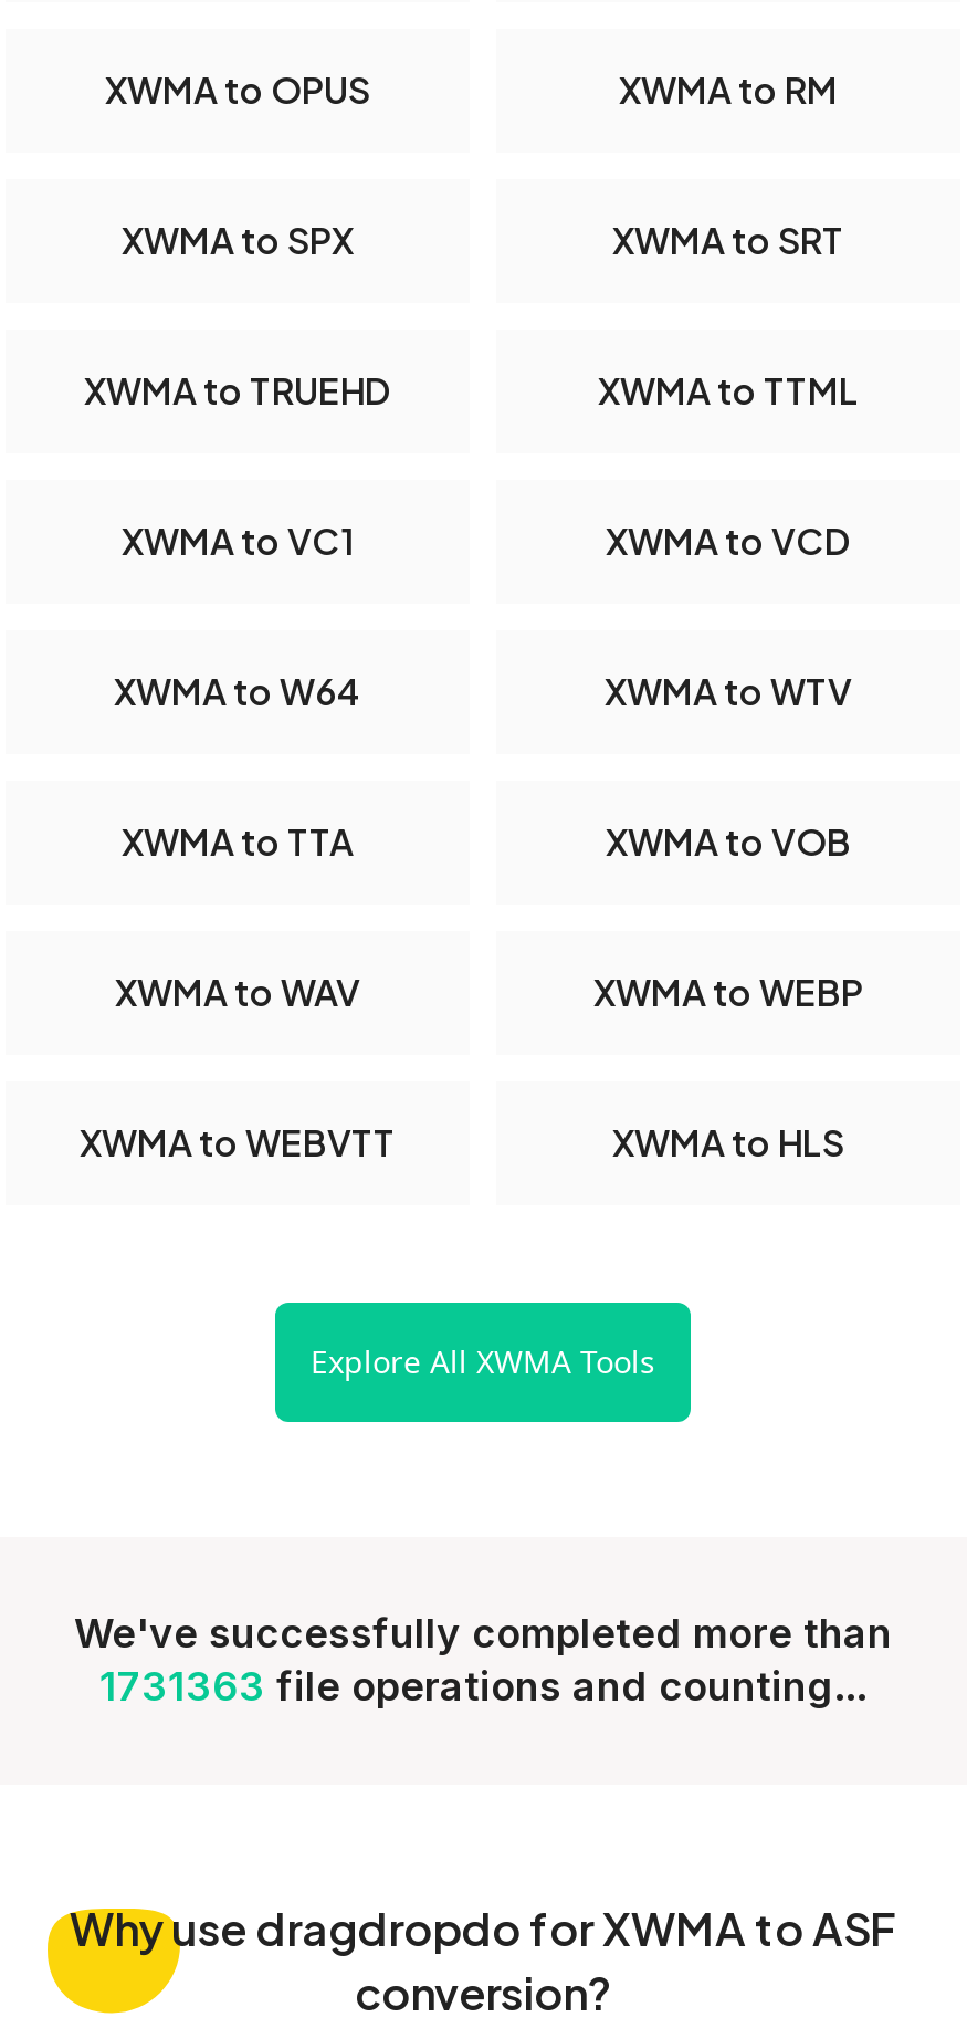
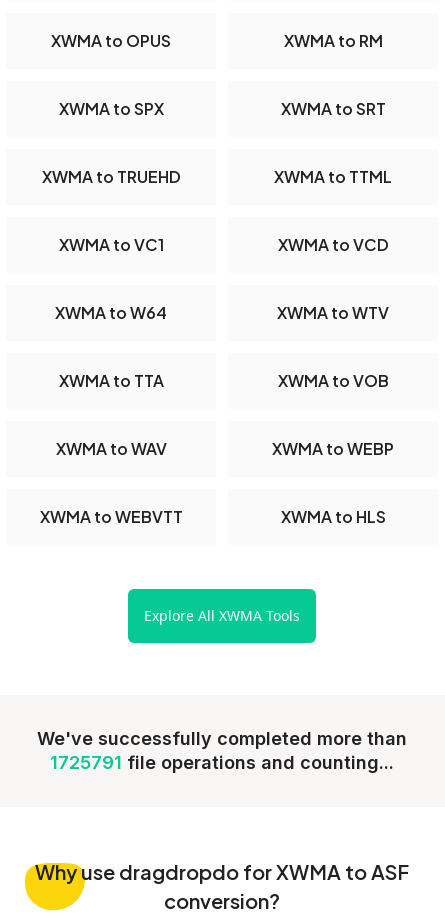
[99,1663,866,1710] 1731363 file operations and counting... -> [50,752,394,773] 1725791 file operations and counting...

